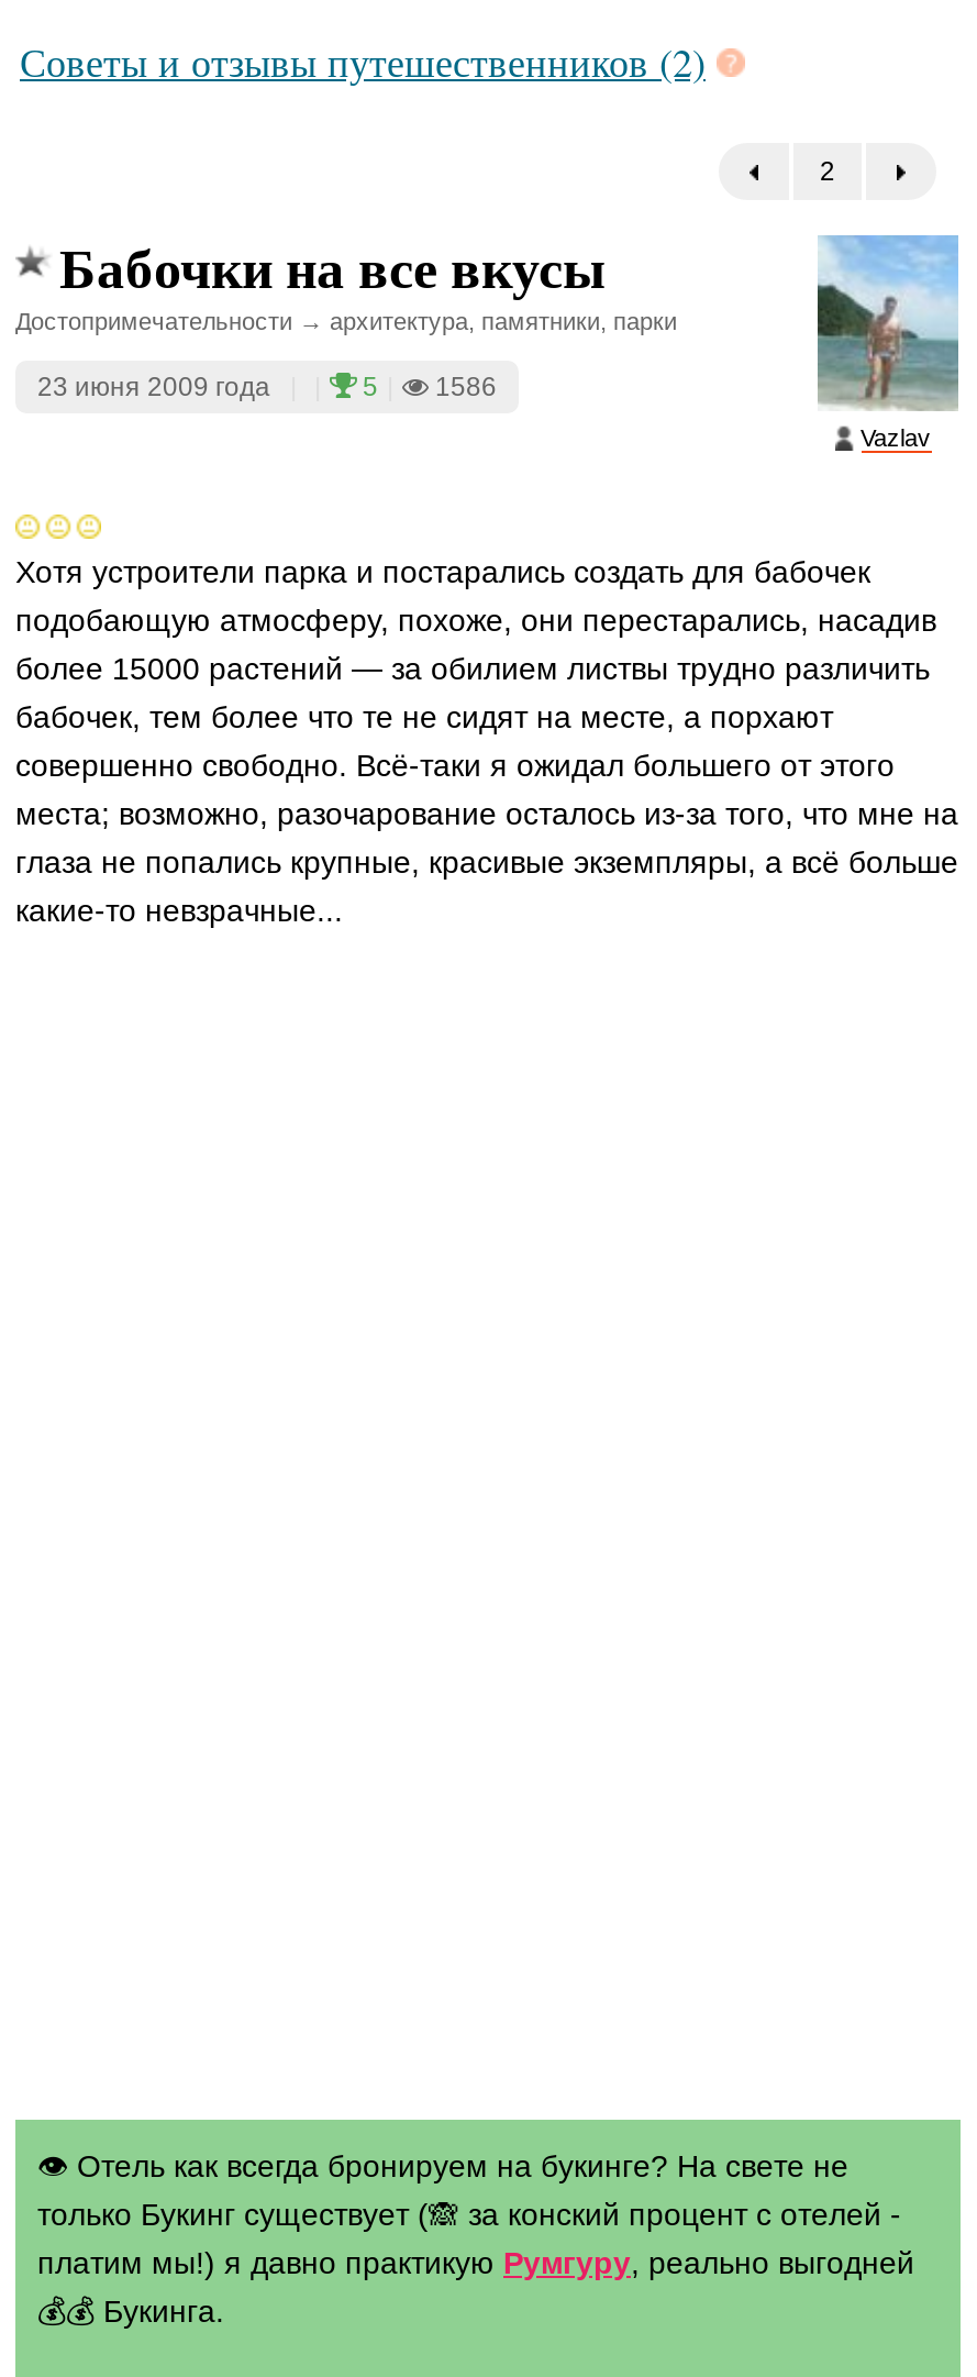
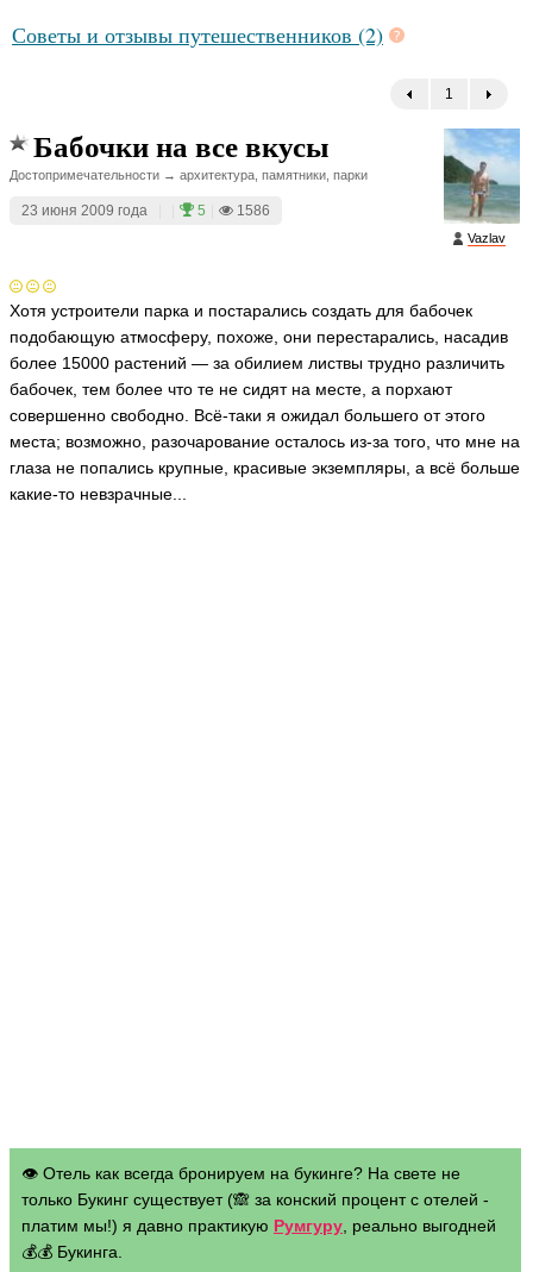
[820,156,835,187] 2 -> [445,86,453,102] 1

